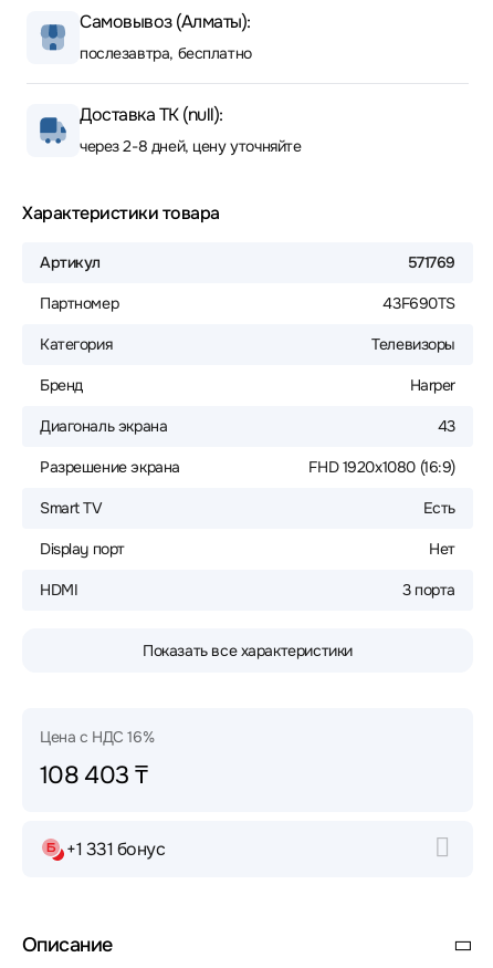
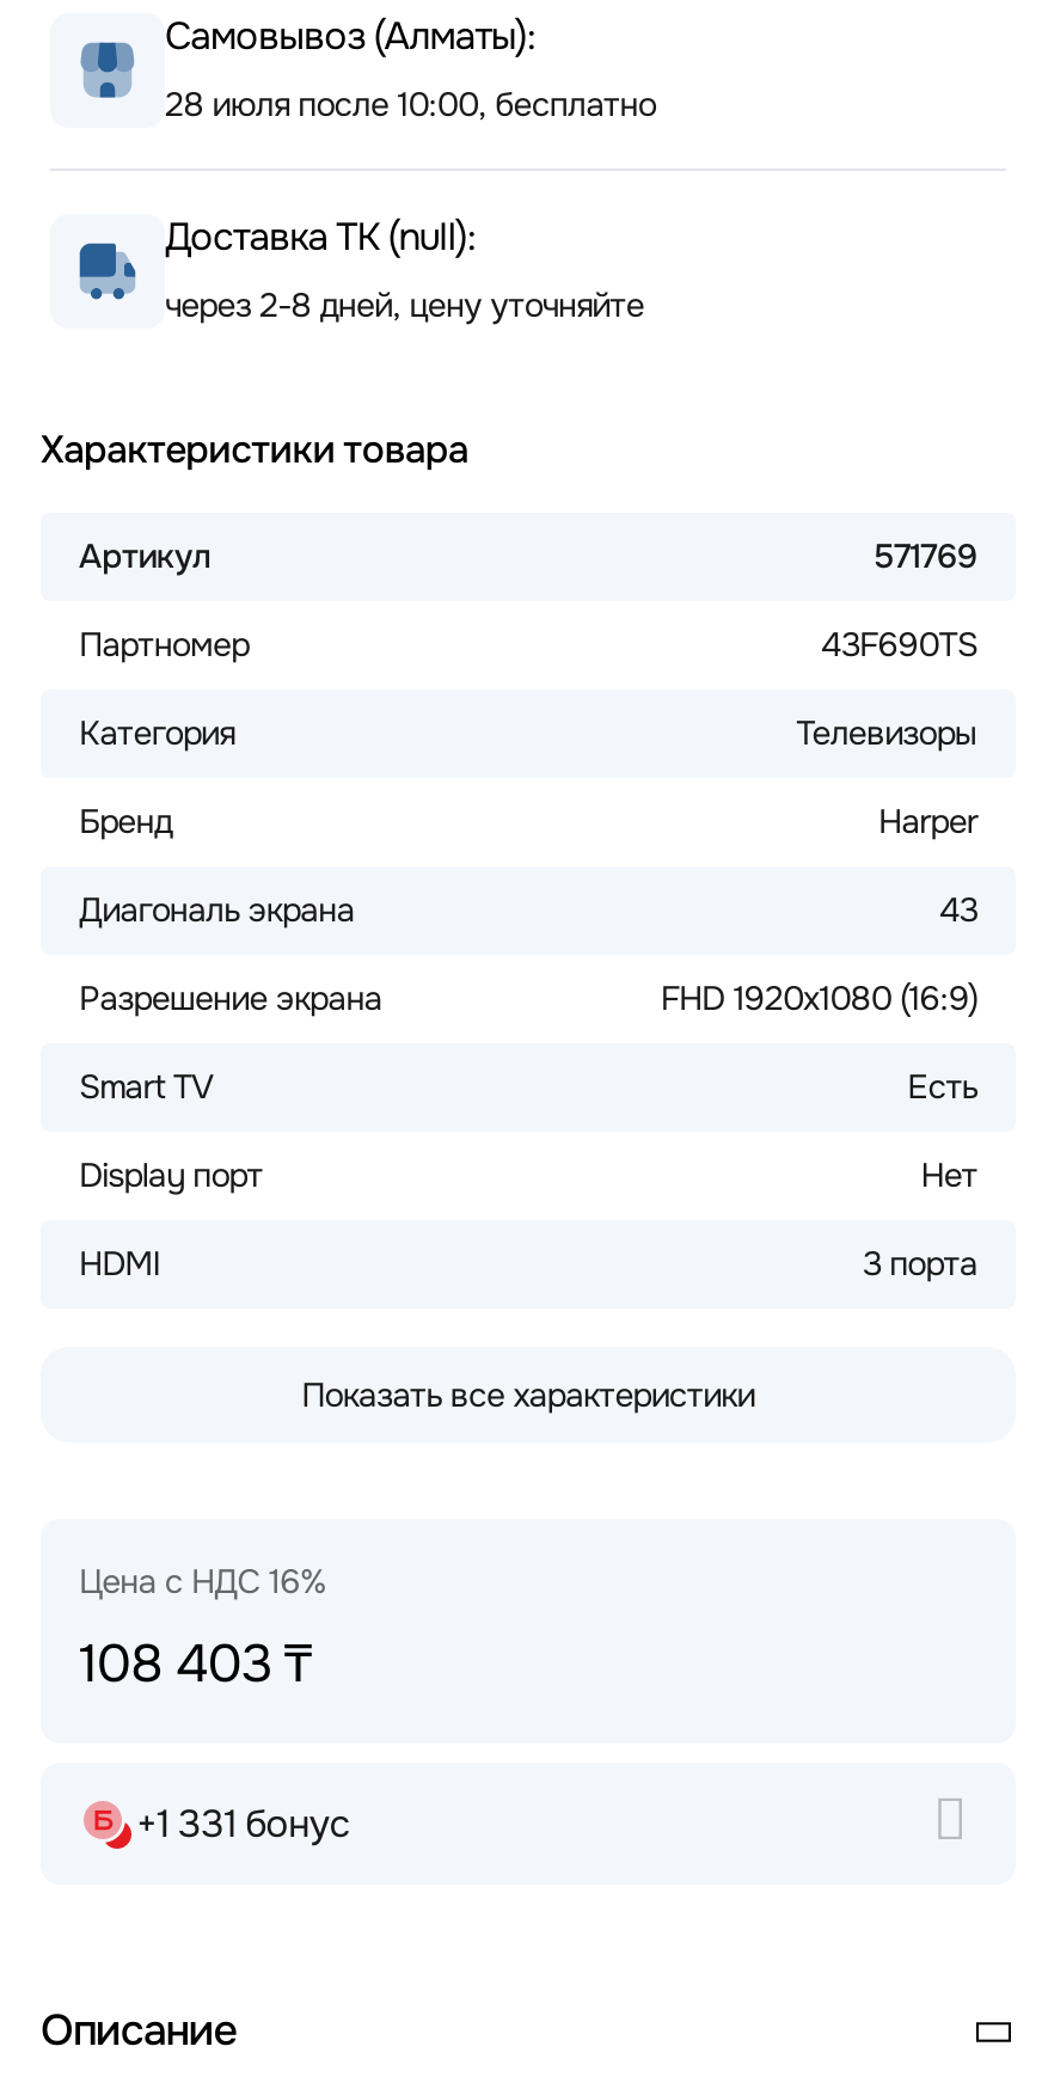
[80,43,252,63] послезавтра, бесплатно -> [165,82,656,125] 28 июля после 10:00, бесплатно

